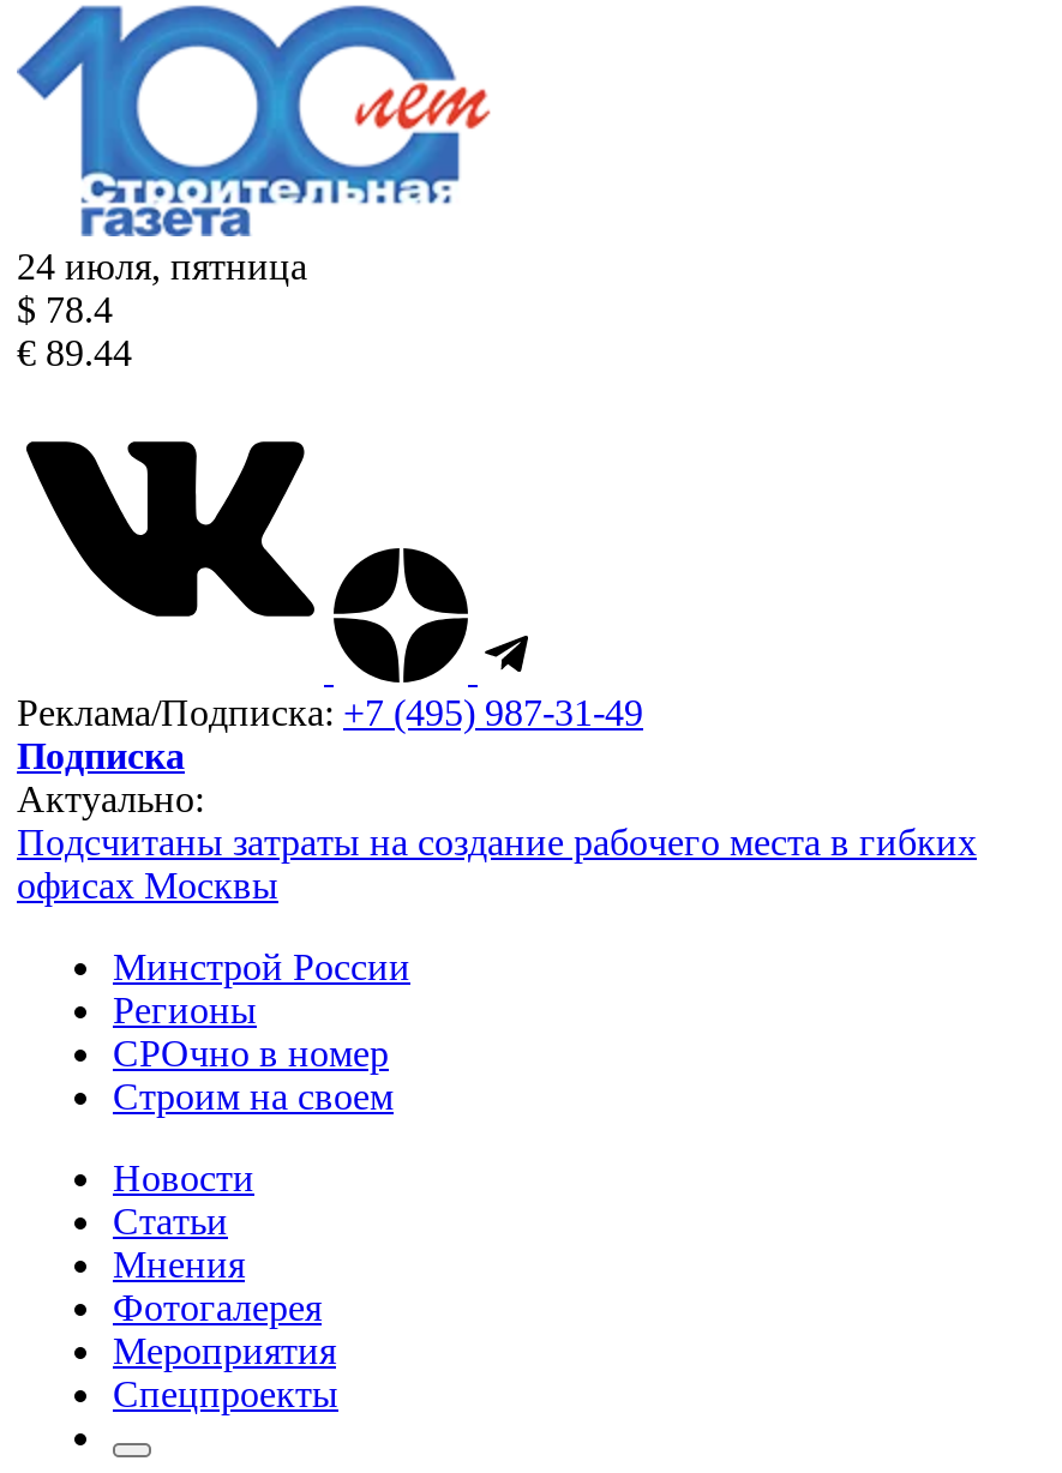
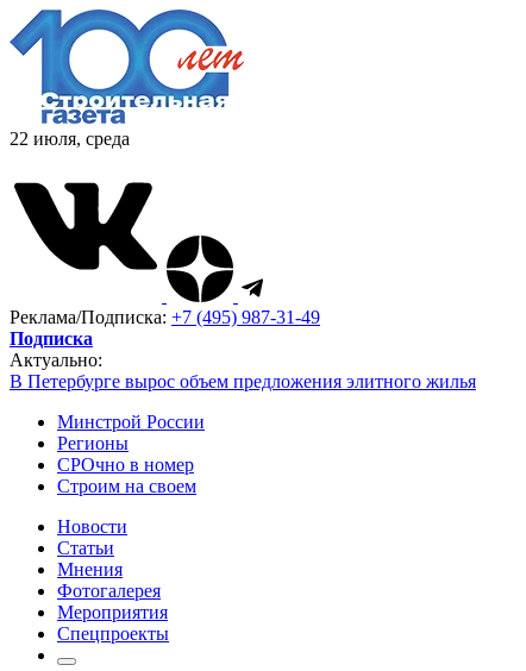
[17,246,307,373] 24 июля, пятница | $ 78.4 | € 89.44 -> [10,128,130,149] 22 июля, среда
[17,822,977,906] Подсчитаны затраты на создание рабочего места в гибких | офисах Москвы -> [10,371,476,391] В Петербурге вырос объем предложения элитного жилья

